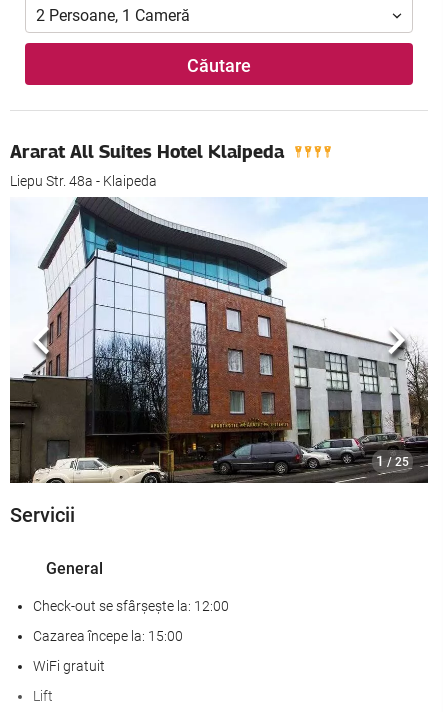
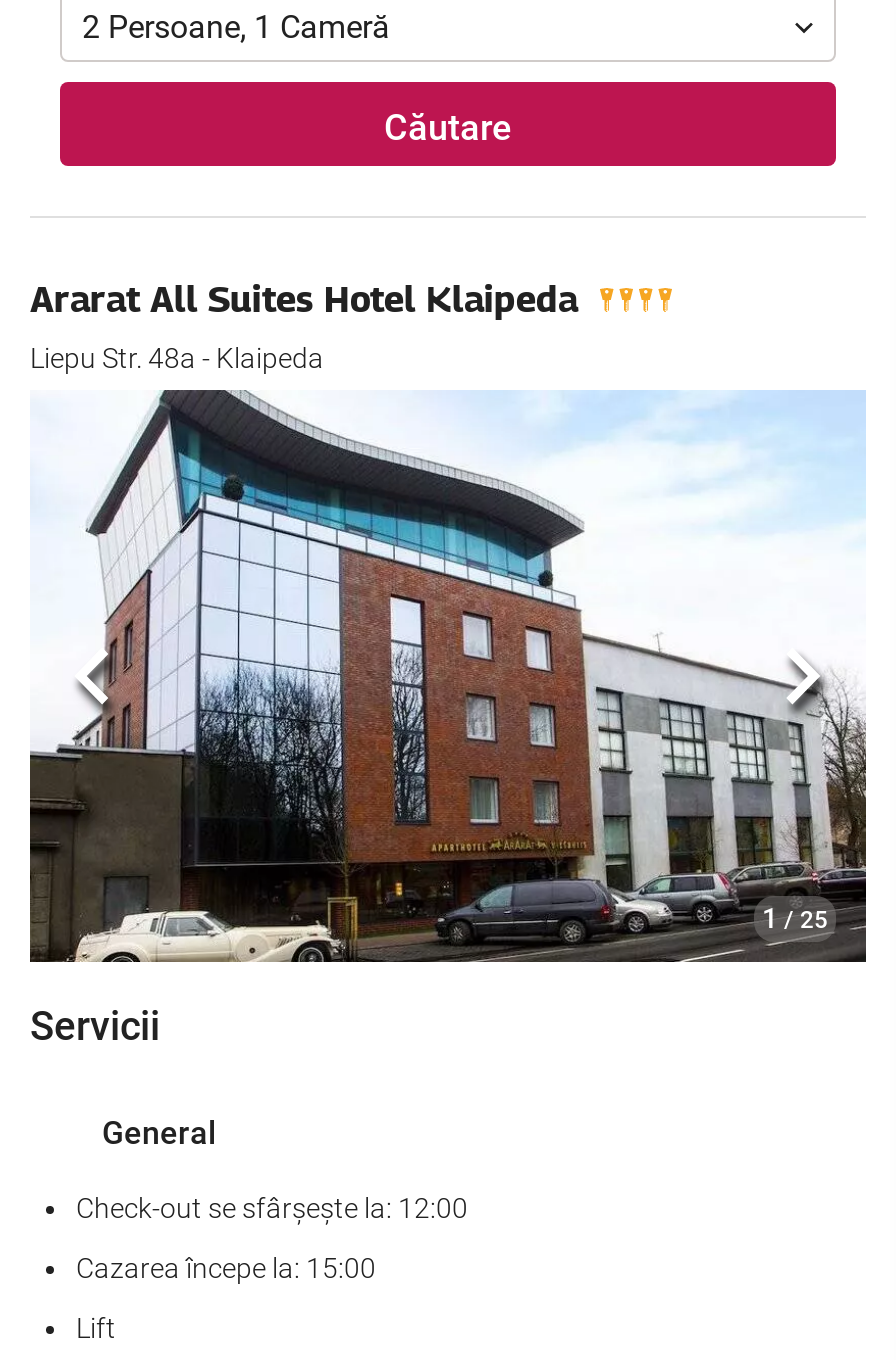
[33,658,105,674] WiFi gratuit -> none

